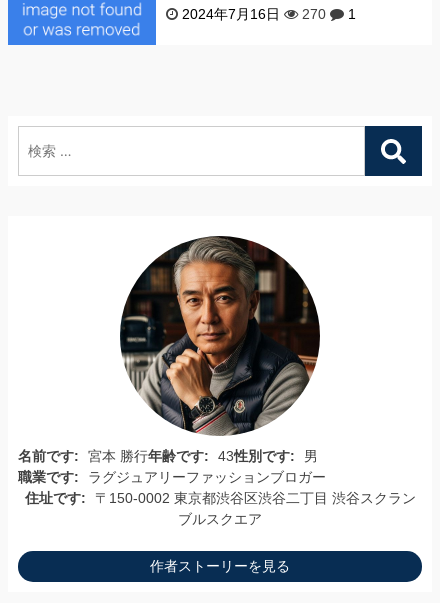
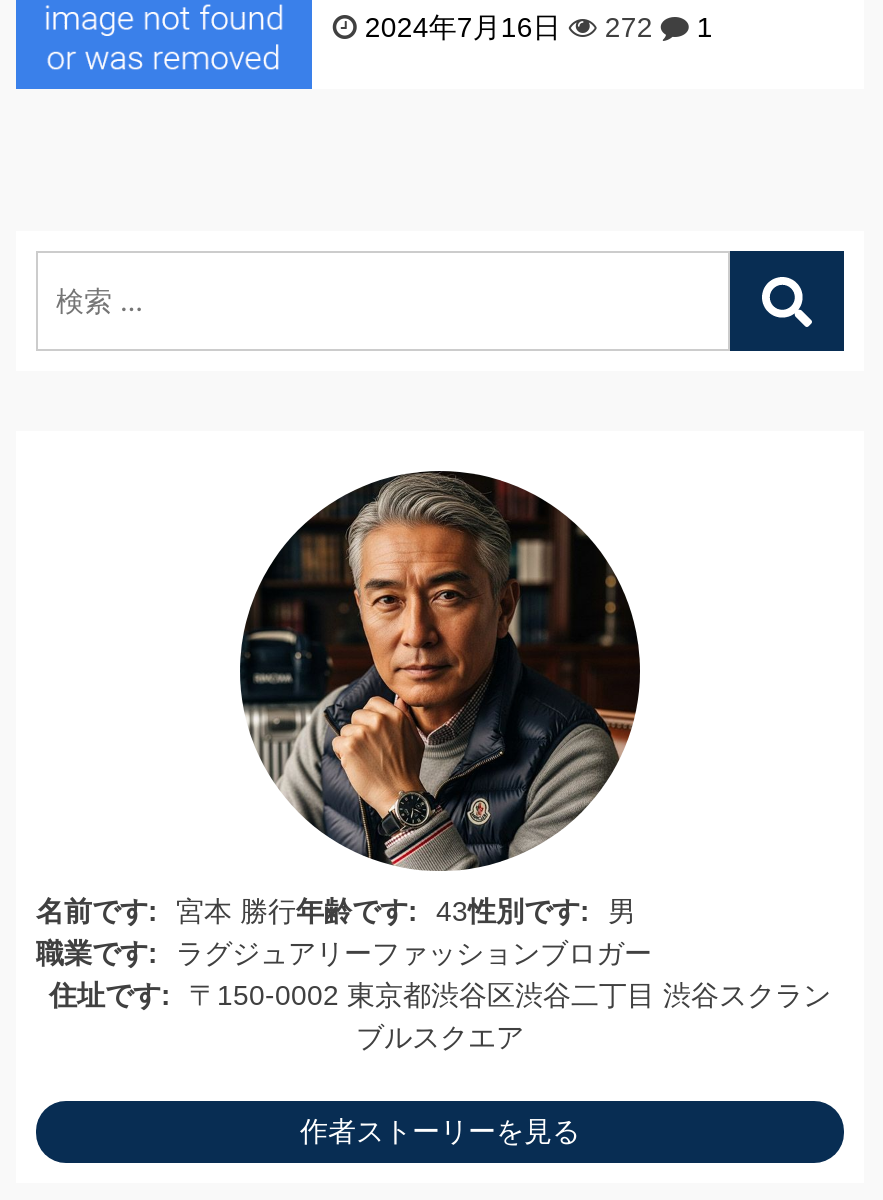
[182,6,356,22] 2024年7月16日 270 1 -> [365,11,713,43] 2024年7月16日 272 1

